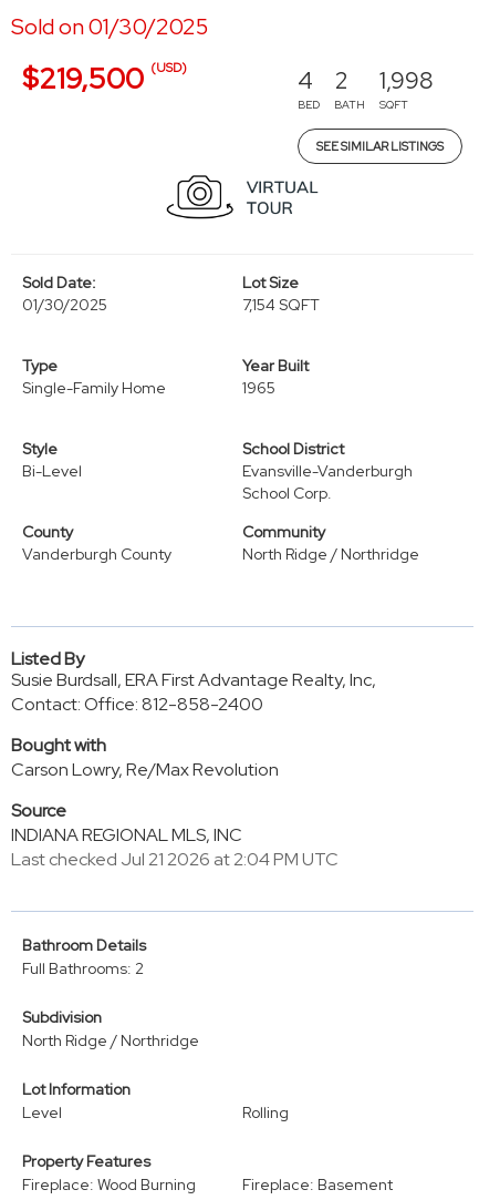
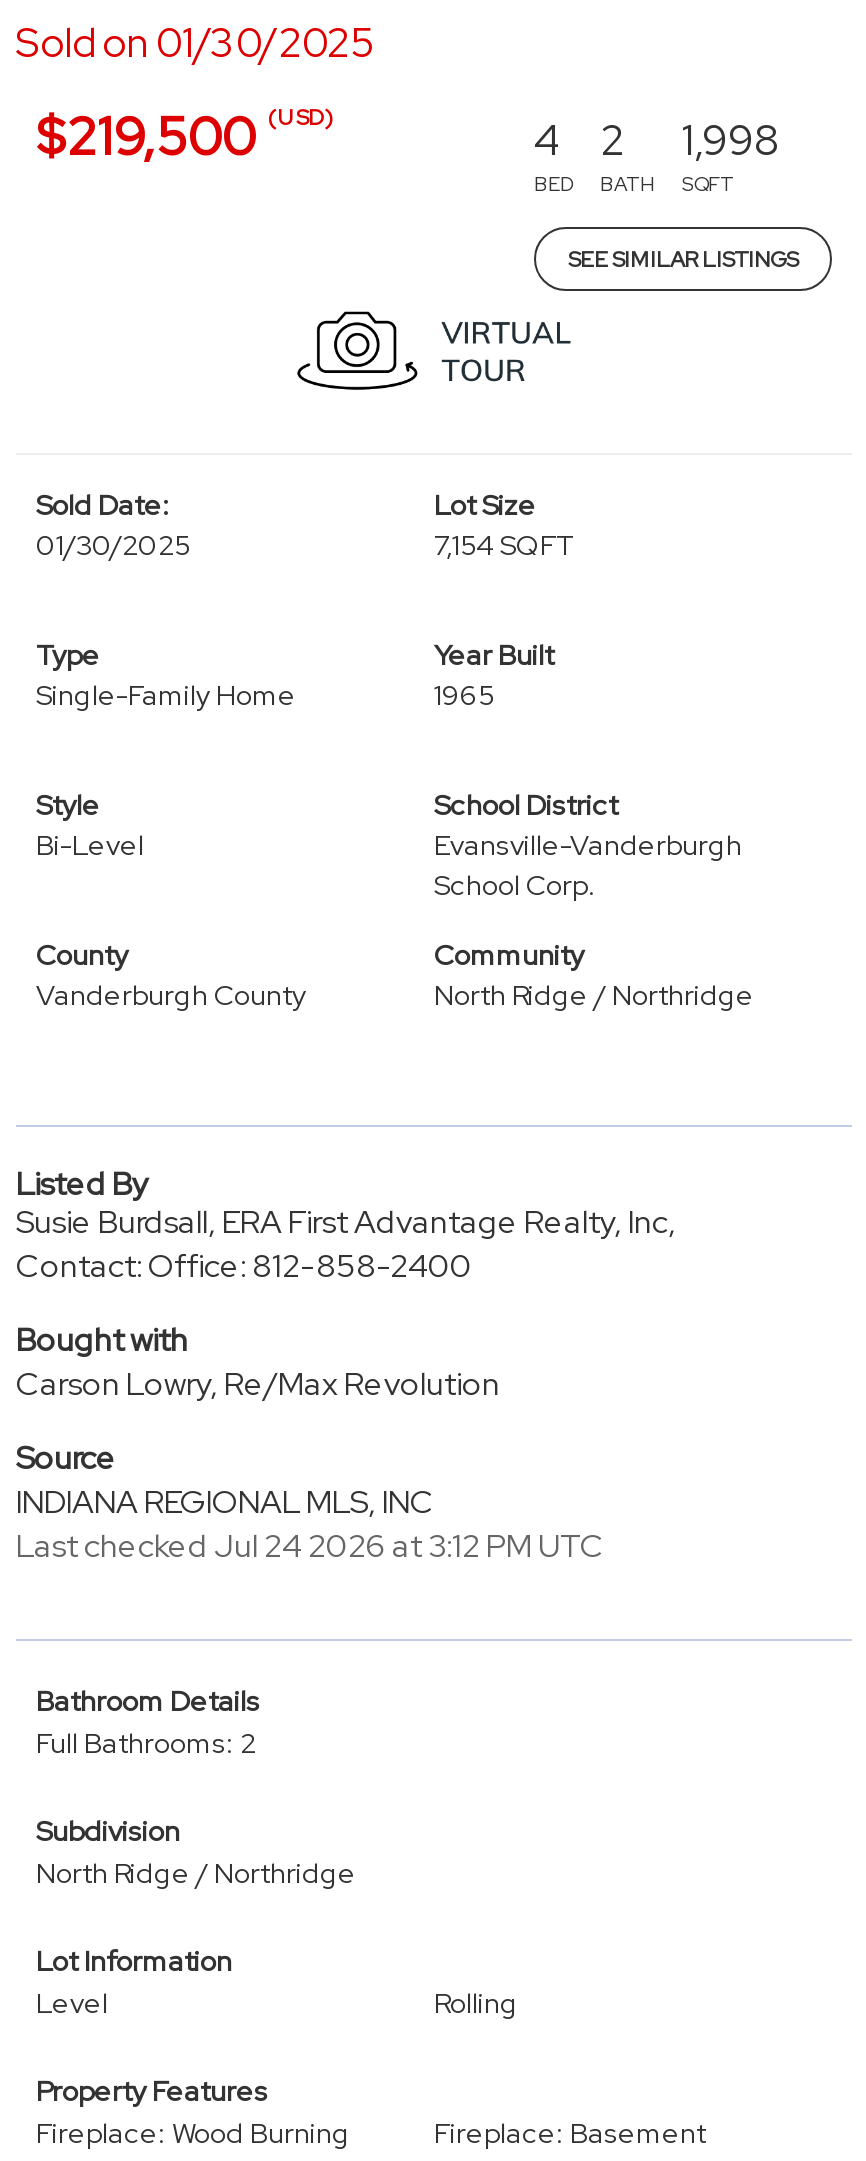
[11,848,339,871] Last checked Jul 21 2026 at 2:04 PM UTC -> [16,1525,604,1567] Last checked Jul 24 2026 at 3:12 PM UTC

